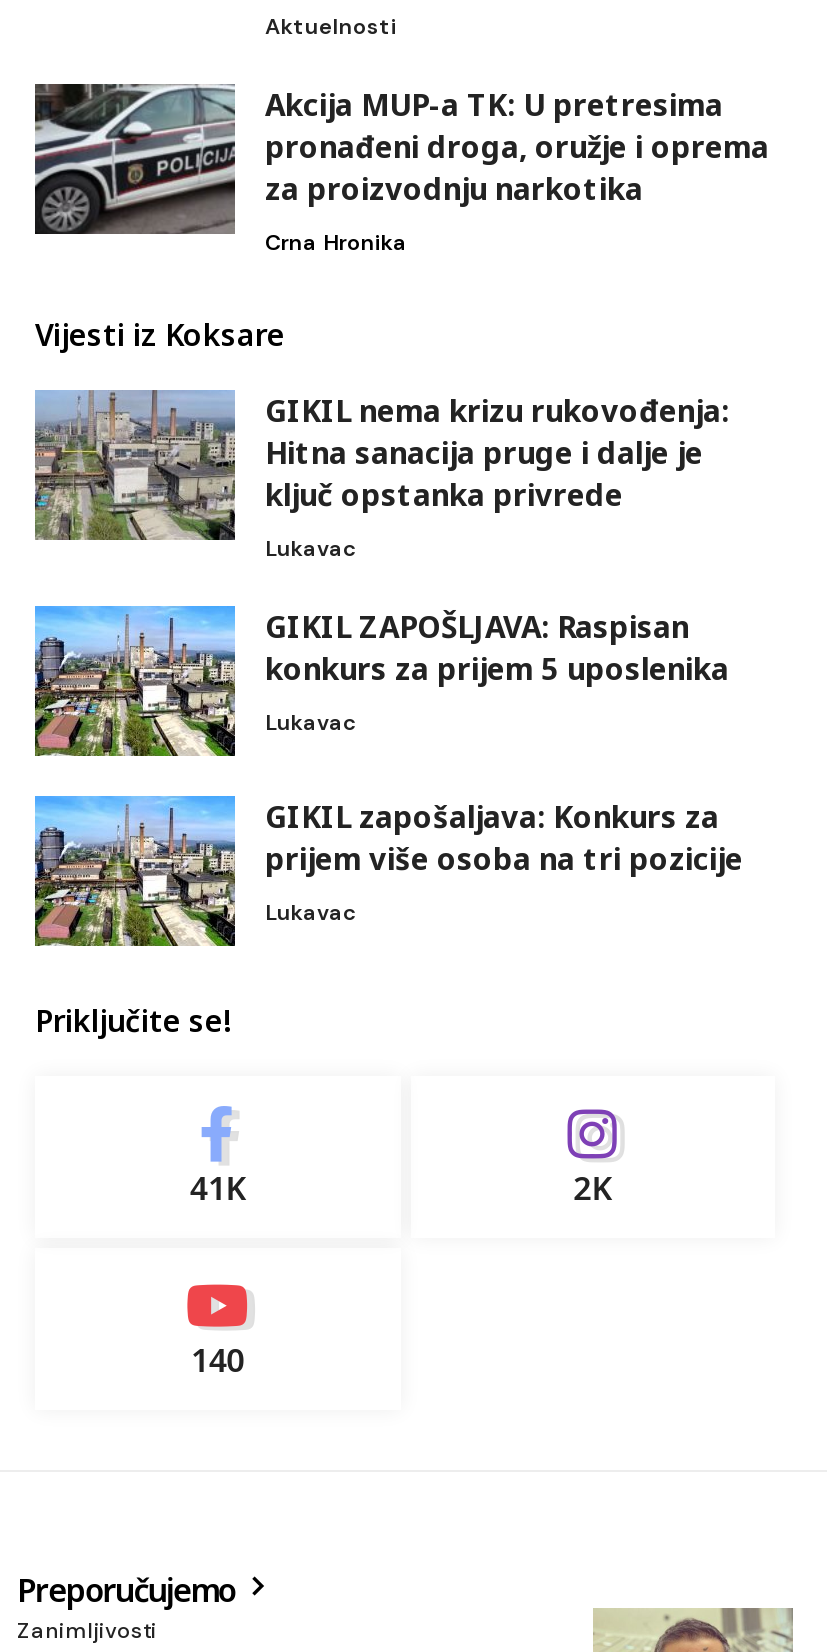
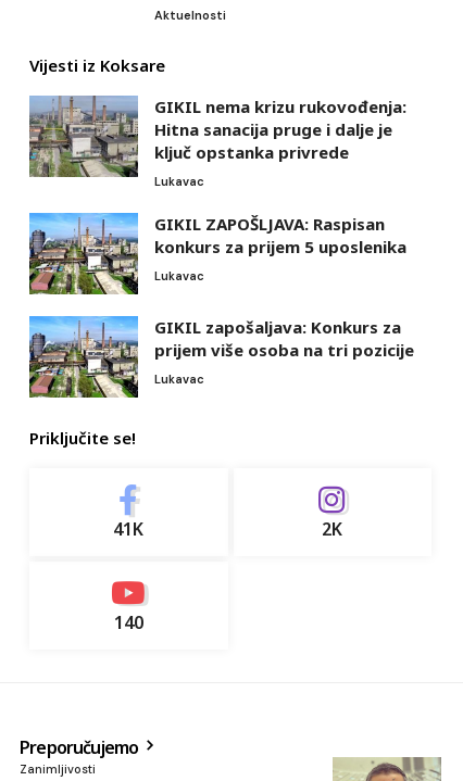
[33,82,769,256] [image] | Akcija MUP-a TK: U pretresima | pronađeni droga, oružje i oprema | za proizvodnju narkotika | Crna Hronika -> none

